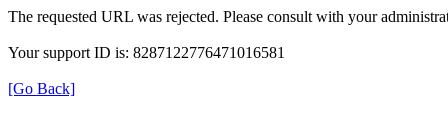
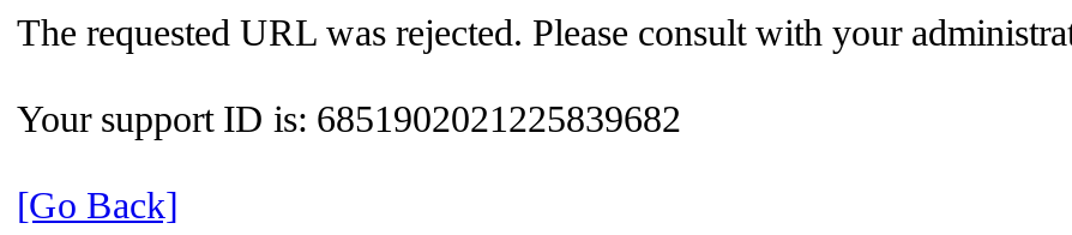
[8,44,285,61] Your support ID is: 8287122776471016581 -> [17,98,681,139] Your support ID is: 6851902021225839682

